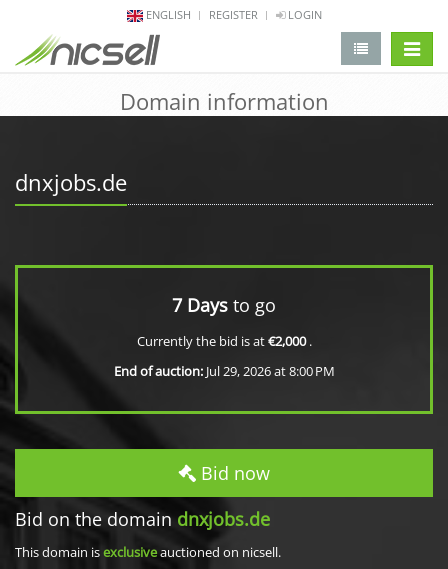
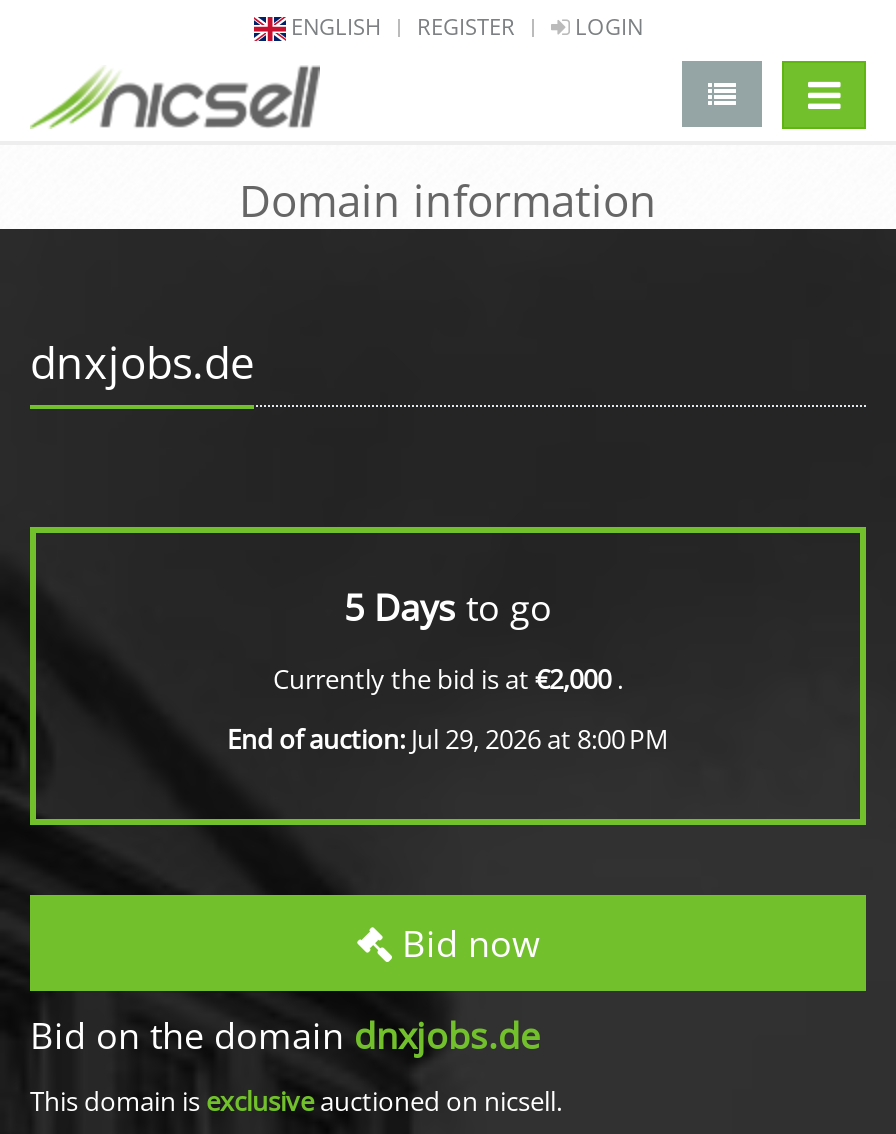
[172,293,276,317] 7 Days to go -> [344,583,552,631] 5 Days to go

